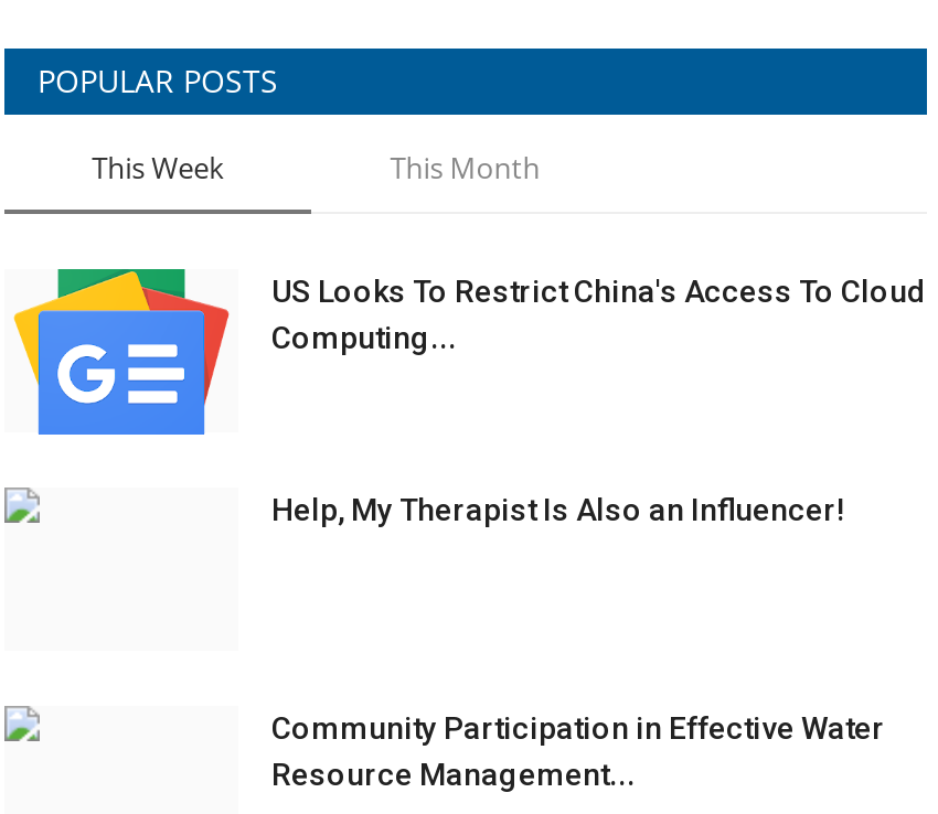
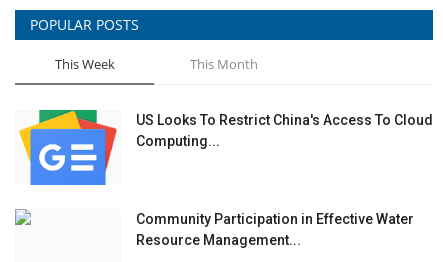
[271,493,845,528] Help, My Therapist Is Also an Influencer! -> none

